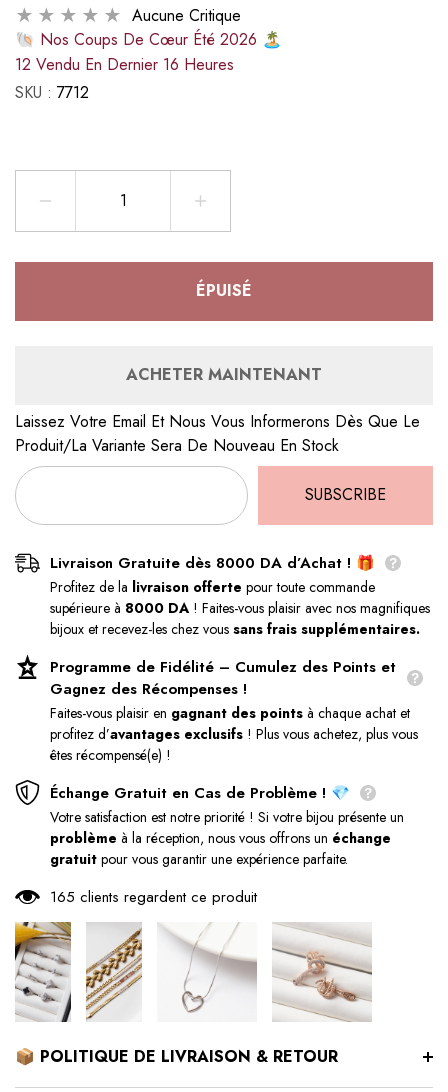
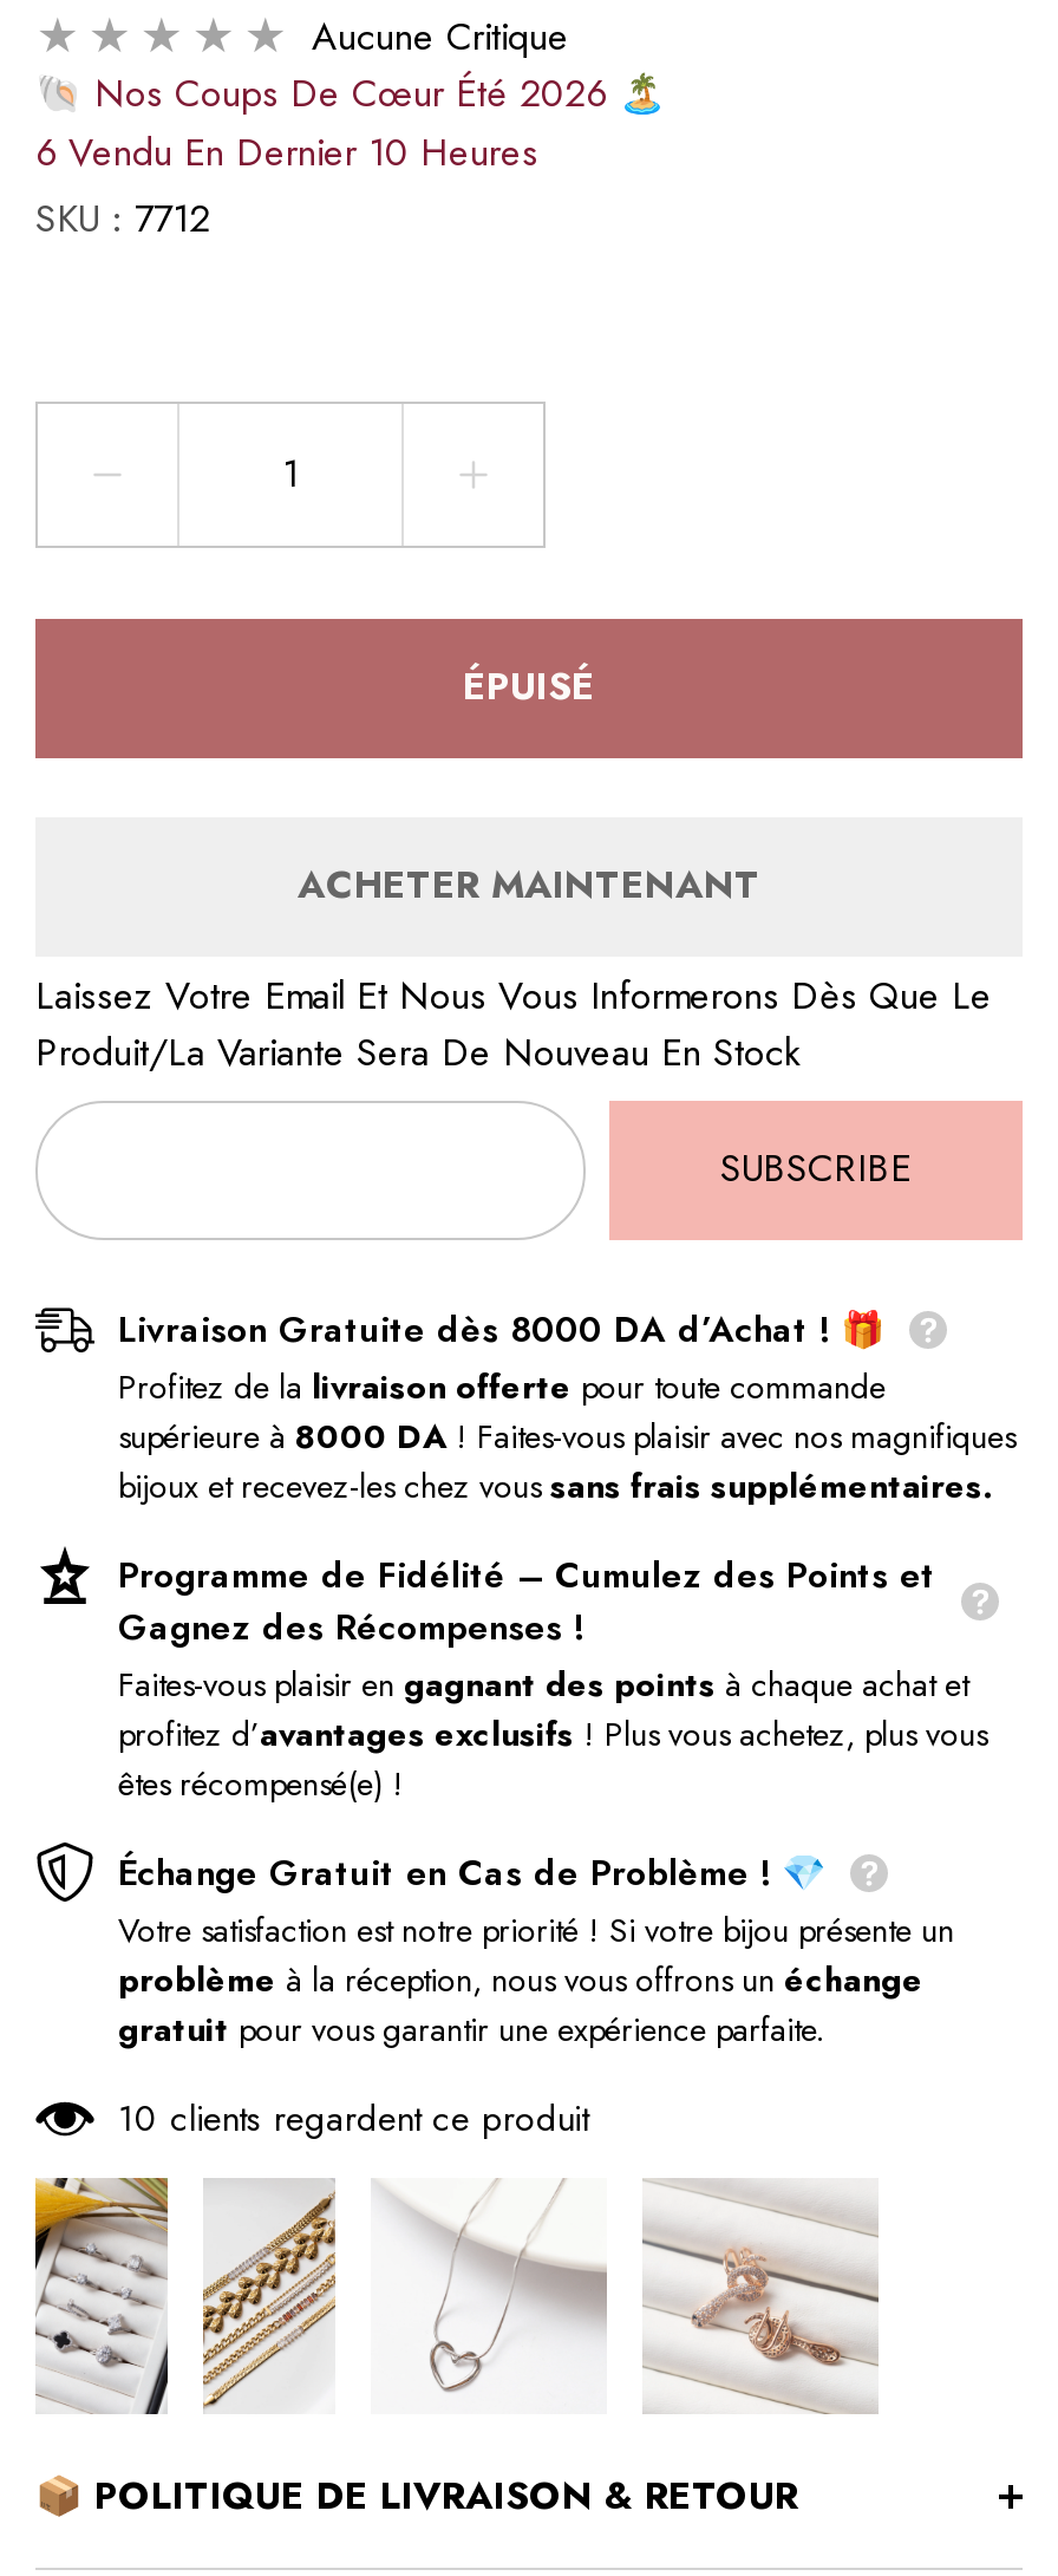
[15,53,234,76] 12 Vendu En Dernier 16 Heures -> [35,126,538,180] 6 Vendu En Dernier 10 Heures
[50,886,257,908] 165 clients regardent ce produit -> [118,2092,588,2144] 10 clients regardent ce produit

